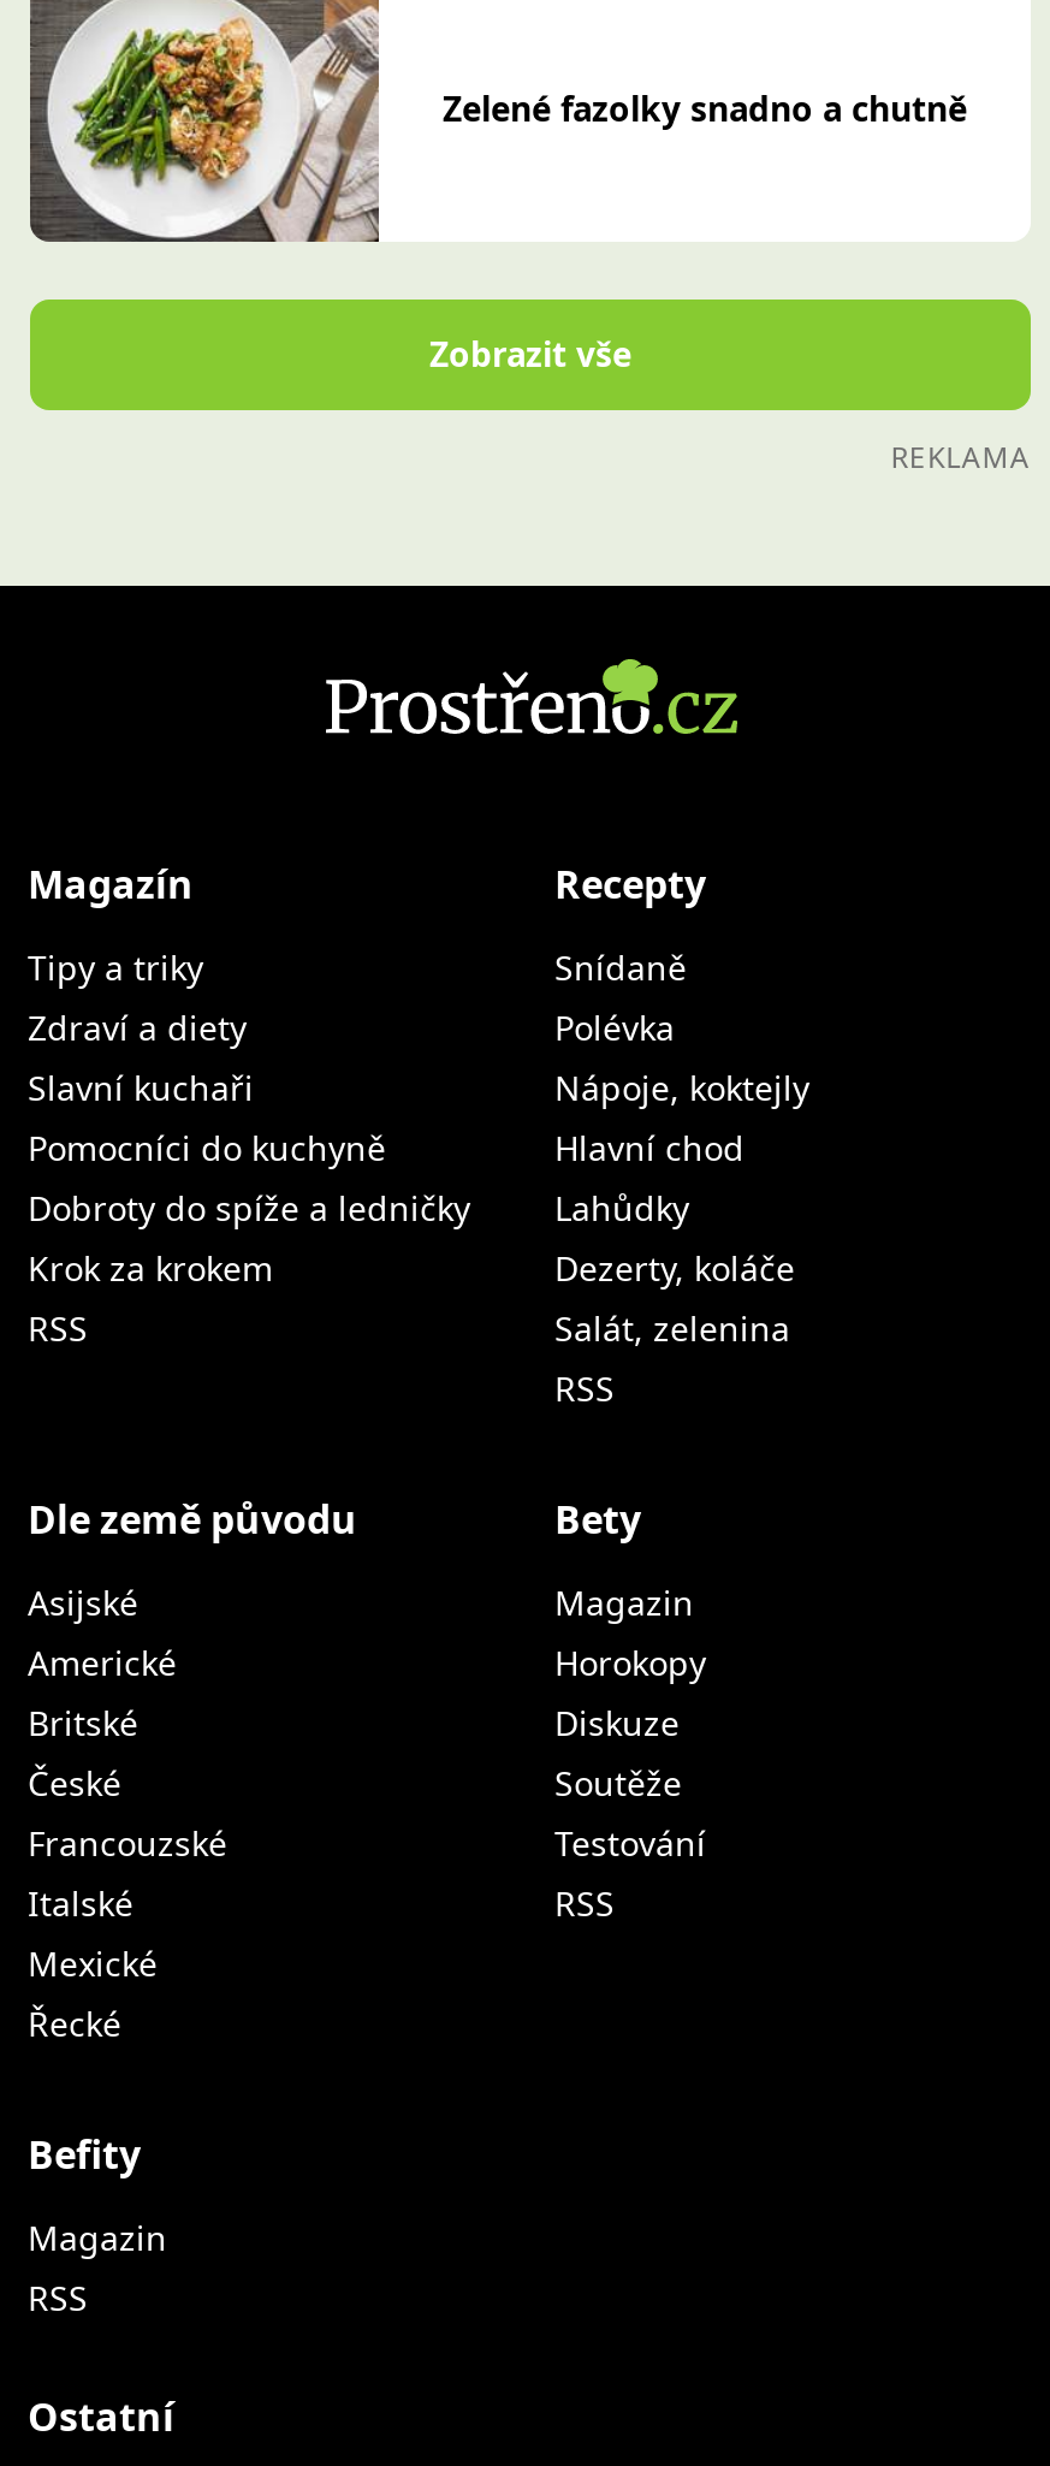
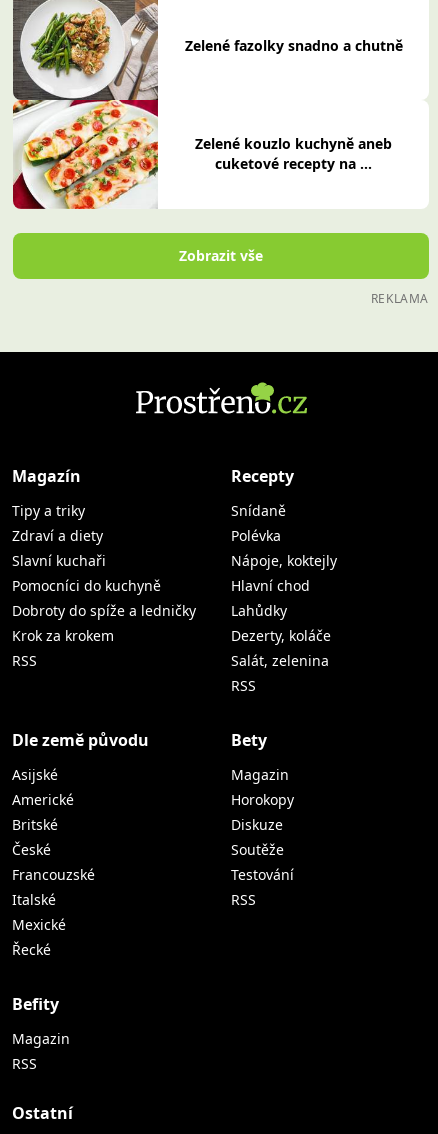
none -> [12,99,392,210] [image] | Zelené kouzlo kuchyně aneb | cuketové recepty na ...

